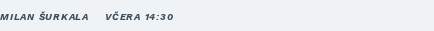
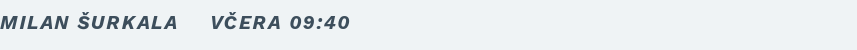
[0,11,173,22] MILAN ŠURKALA VČERA 14:30 -> [0,12,351,34] MILAN ŠURKALA VČERA 09:40

